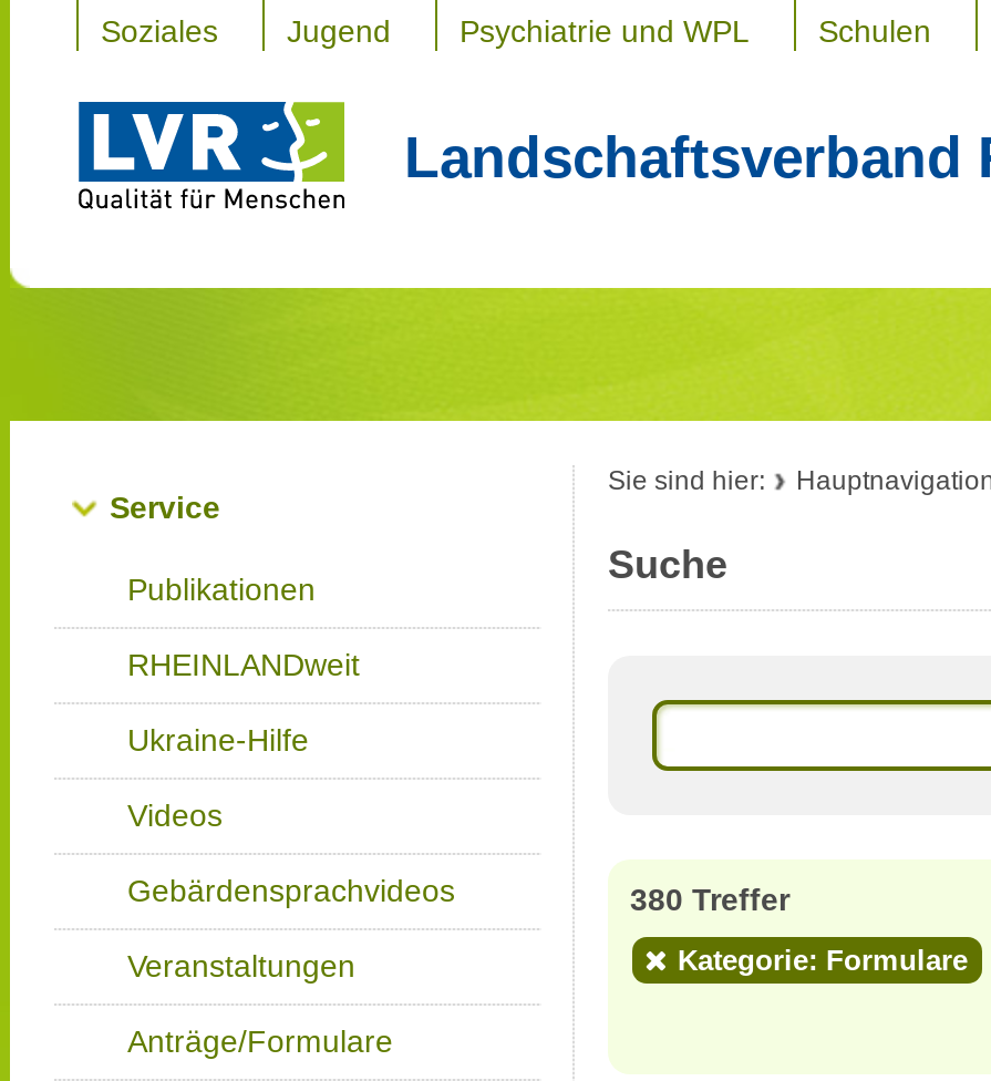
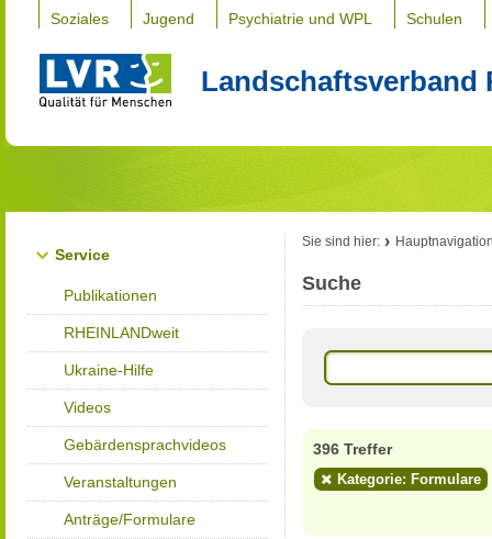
[630,882,789,917] 380 Treffer -> [313,440,392,458] 396 Treffer

